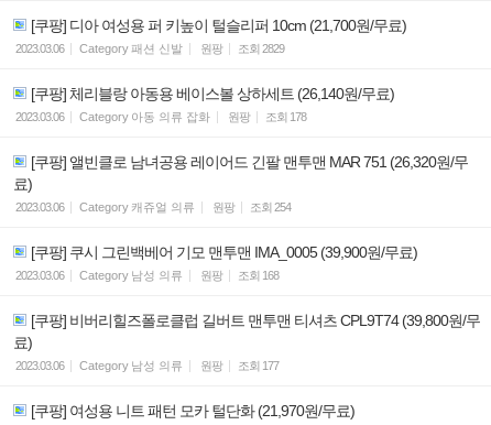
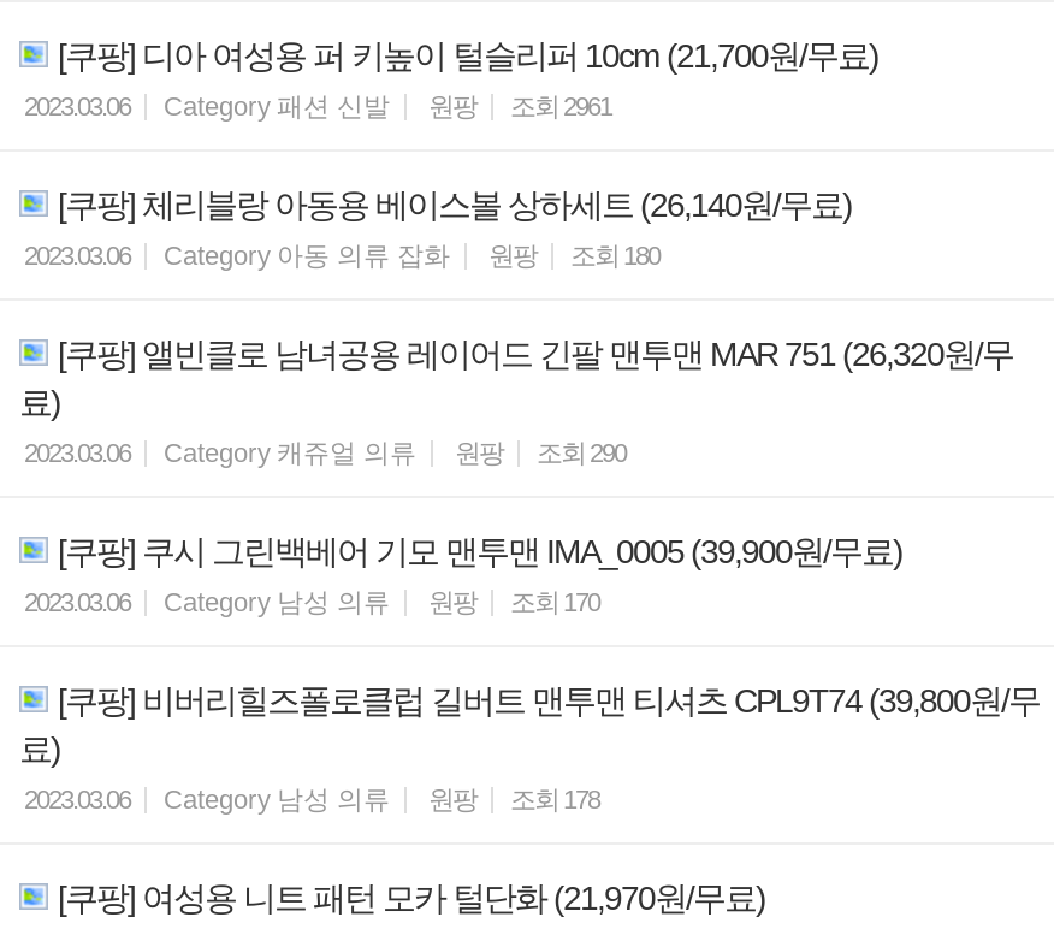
[15,42,284,55] 2023.03.06 Category 패션 신발 원팡 조회 2829 -> [24,91,611,120] 2023.03.06 Category 패션 신발 원팡 조회 2961
[15,110,306,123] 2023.03.06 Category 아동 의류 잡화 원팡 조회 178 -> [24,240,659,269] 2023.03.06 Category 아동 의류 잡화 원팡 조회 180
[15,200,291,213] 2023.03.06 Category 캐쥬얼 의류 원팡 조회 254 -> [24,438,626,466] 2023.03.06 Category 캐쥬얼 의류 원팡 조회 290
[15,268,279,282] 2023.03.06 Category 남성 의류 원팡 조회 168 -> [24,587,599,616] 2023.03.06 Category 남성 의류 원팡 조회 170
[15,359,279,372] 2023.03.06 Category 남성 의류 원팡 조회 177 -> [24,784,599,813] 2023.03.06 Category 남성 의류 원팡 조회 178

